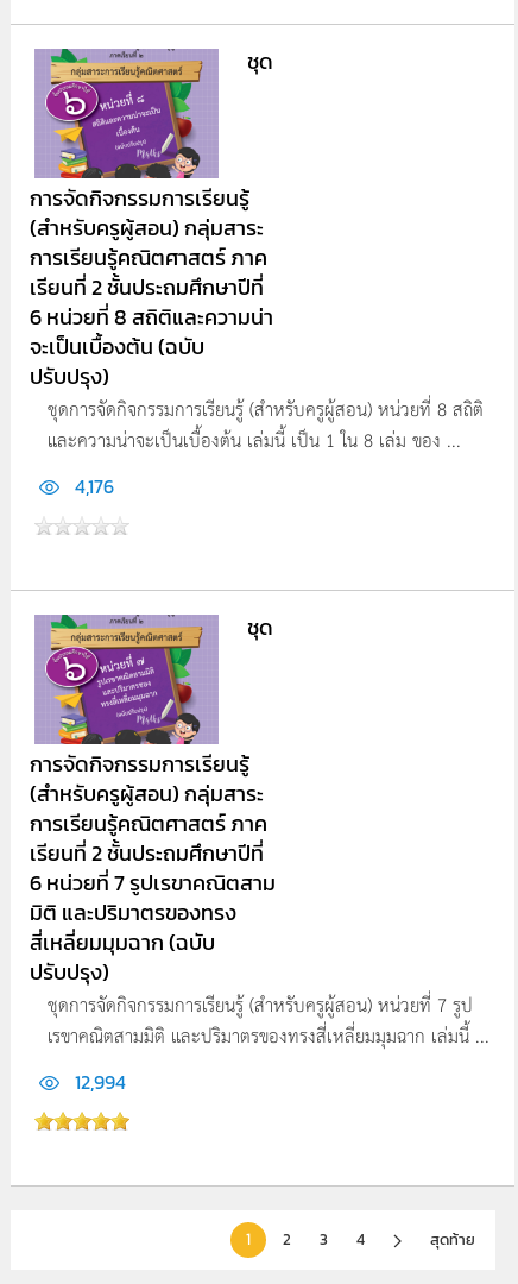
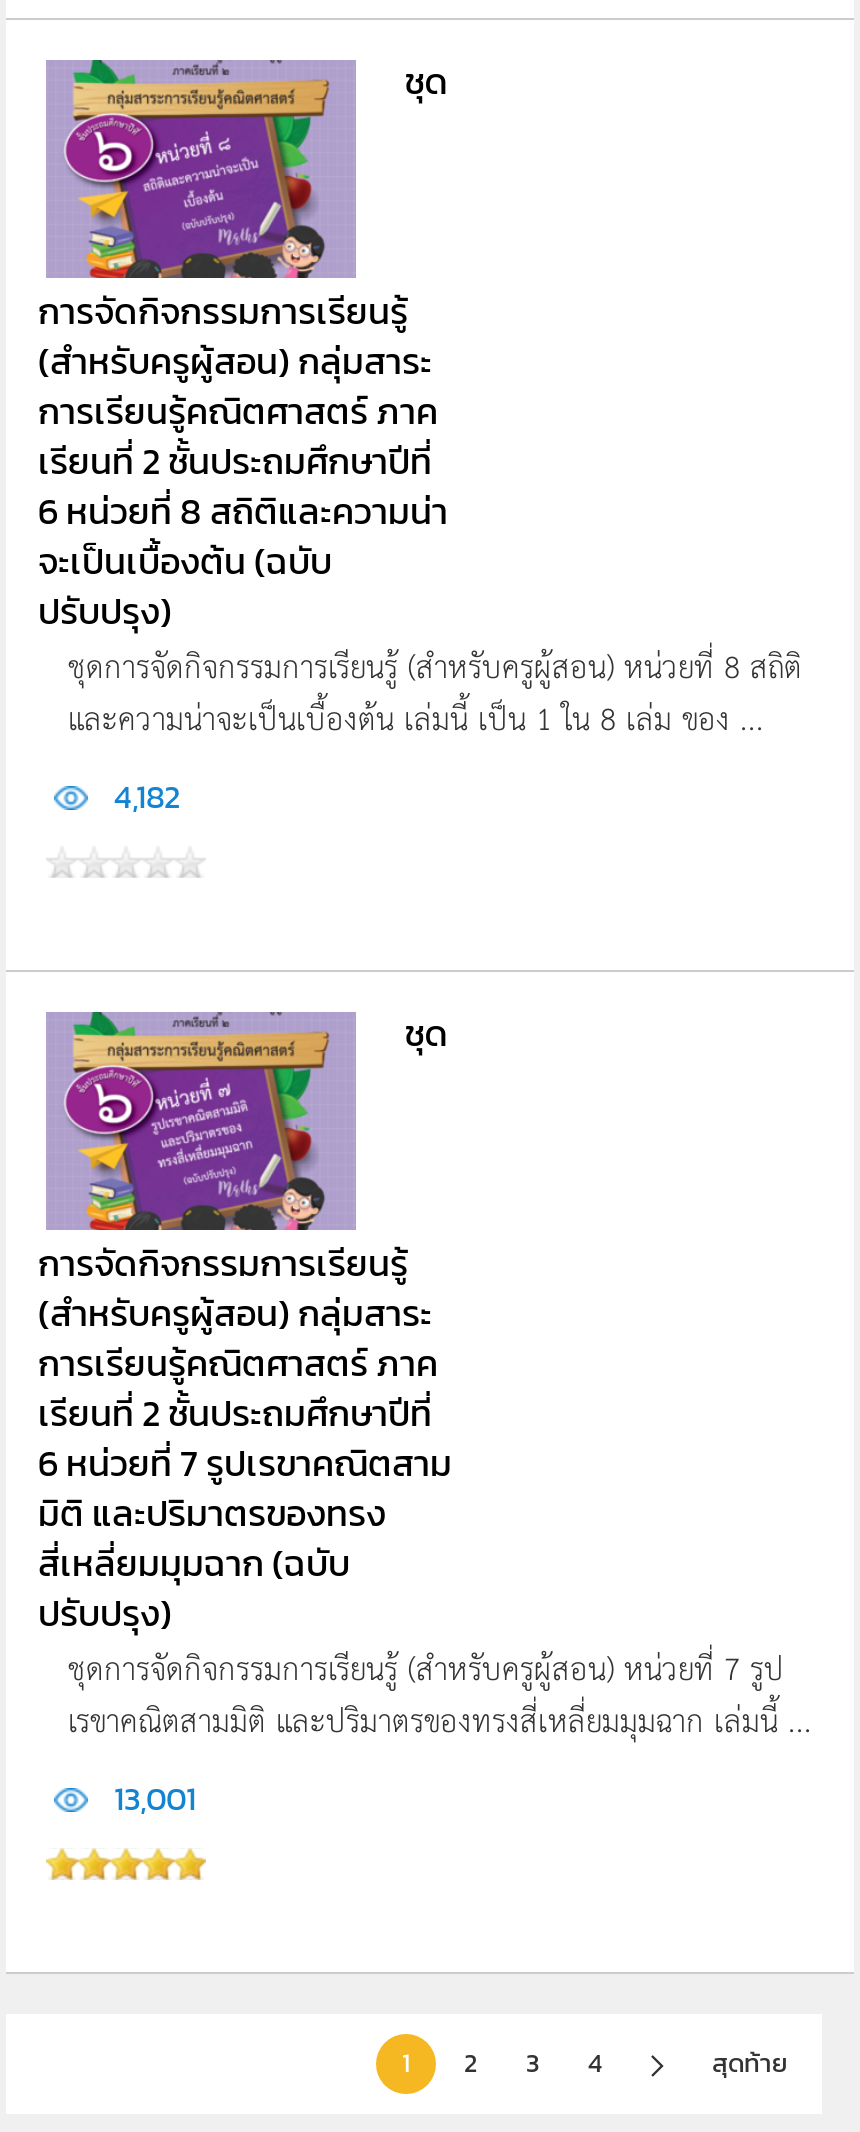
[75,472,114,500] 4,176 -> [114,772,180,820] 4,182
[75,1068,126,1096] 12,994 -> [114,1774,196,1822] 13,001

